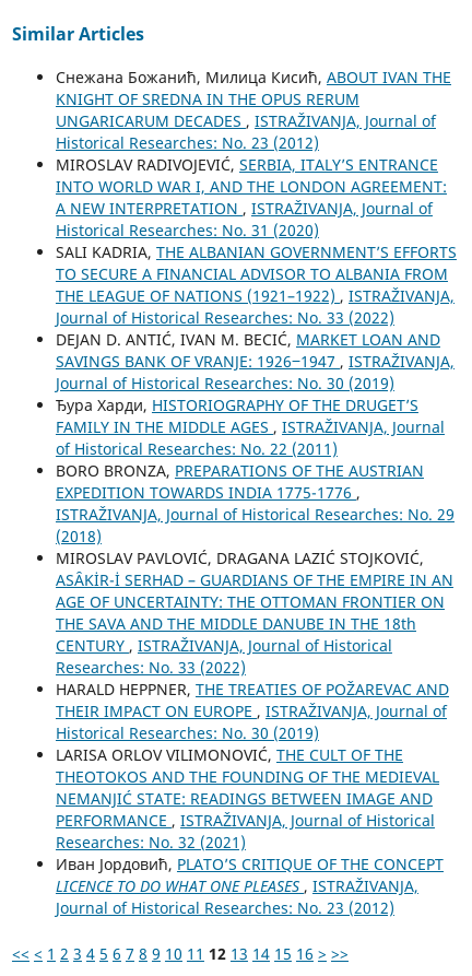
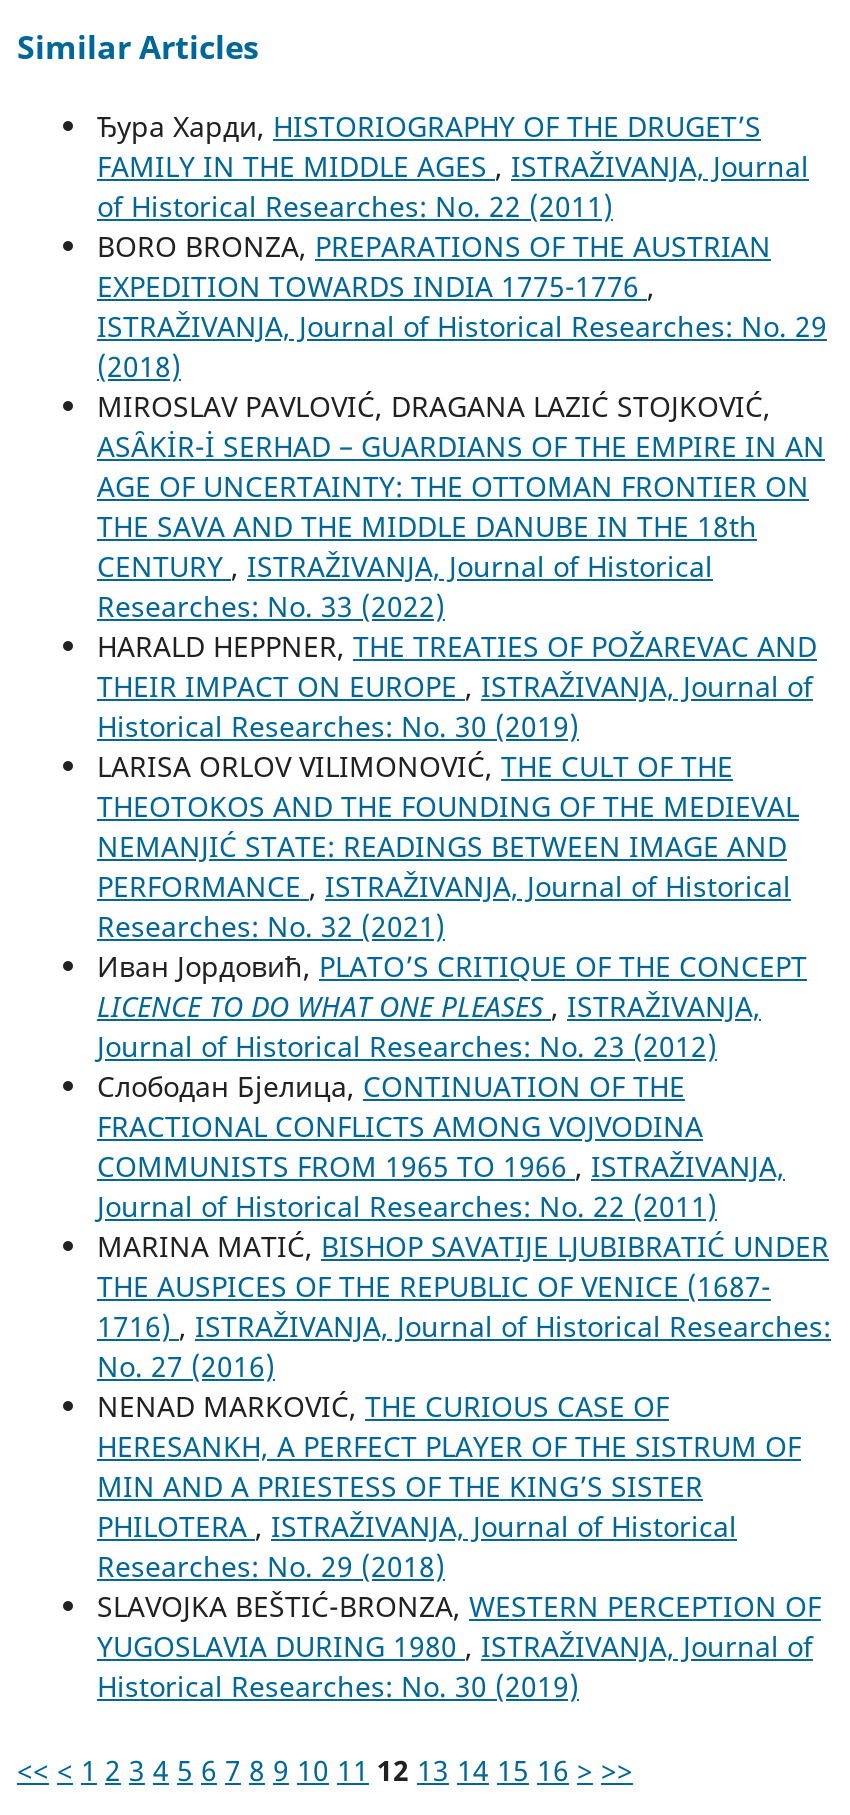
[56,67,457,394] Снежана Божанић, Милица Кисић, ABOUT IVAN THE | KNIGHT OF SREDNA IN THE OPUS RERUM | UNGARICARUM DECADES, ISTRAŽIVANJA, Јournal of | Historical Researches: No. 23 (2012) | MIROSLAV RADIVOJEVIĆ, SERBIA, ITALY’S ENTRANCE | INTO WORLD WAR I, AND THE LONDON AGREEMENT: | A NEW INTERPRETATION, ISTRAŽIVANJA, Јournal of | Historical Researches: No. 31 (2020) | SALI KADRIA, THE ALBANIAN GOVERNMENT’S EFFORTS | TO SECURE A FINANCIAL ADVISOR TO ALBANIA FROM | THE LEAGUE OF NATIONS (1921–1922), ISTRAŽIVANJA, | Јournal of Historical Researches: No. 33 (2022) | DEJAN D. ANTIĆ, IVAN M. BECIĆ, MARKET LOAN AND | SAVINGS BANK OF VRANJE: 1926‒1947, ISTRAŽIVANJA, | Јournal of Historical Researches: No. 30 (2019) -> none
moved [56,395,455,918] -> [97,107,827,1065]: Ђура Харди, HISTORIOGRAPHY OF THE DRUGET’S | FAMILY IN THE MIDDLE AGES, ISTRAŽIVANJA, Јournal | of Historical Researches: No. 22 (2011) | ... | LICENCE TO DO WHAT ONE PLEASES , ISTRAŽIVANJA, | Јournal of Historical Researches: No. 23 (2012)
none -> [97,1067,831,1705] Слободан Бјелица, CONTINUATION OF THE | FRACTIONAL CONFLICTS AMONG VOJVODINA | COMMUNISTS FROM 1965 TO 1966, ISTRAŽIVANJA, | Јournal of Historical Researches: No. 22 (2011) | MARINA MATIĆ, BISHOP SAVATIJE LJUBIBRATIĆ UNDER | THE AUSPICES OF THE REPUBLIC OF VENICE (1687- | 1716), ISTRAŽIVANJA, Јournal of Historical Researches: | No. 27 (2016) | NENAD MARKOVIĆ, THE CURIOUS CASE OF | HERESANKH, A PERFECT PLAYER OF THE SISTRUM OF | MIN AND A PRIESTESS OF THE KING’S SISTER | PHILOTERA, ISTRAŽIVANJA, Јournal of Historical | Researches: No. 29 (2018) | SLAVOJKA BEŠTIĆ-BRONZA, WESTERN PERCEPTION OF | YUGOSLAVIA DURING 1980, ISTRAŽIVANJA, Јournal of | Historical Researches: No. 30 (2019)

